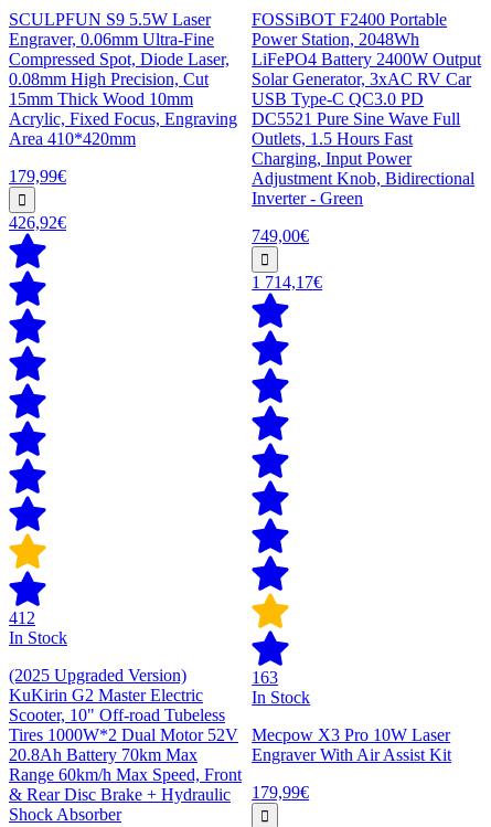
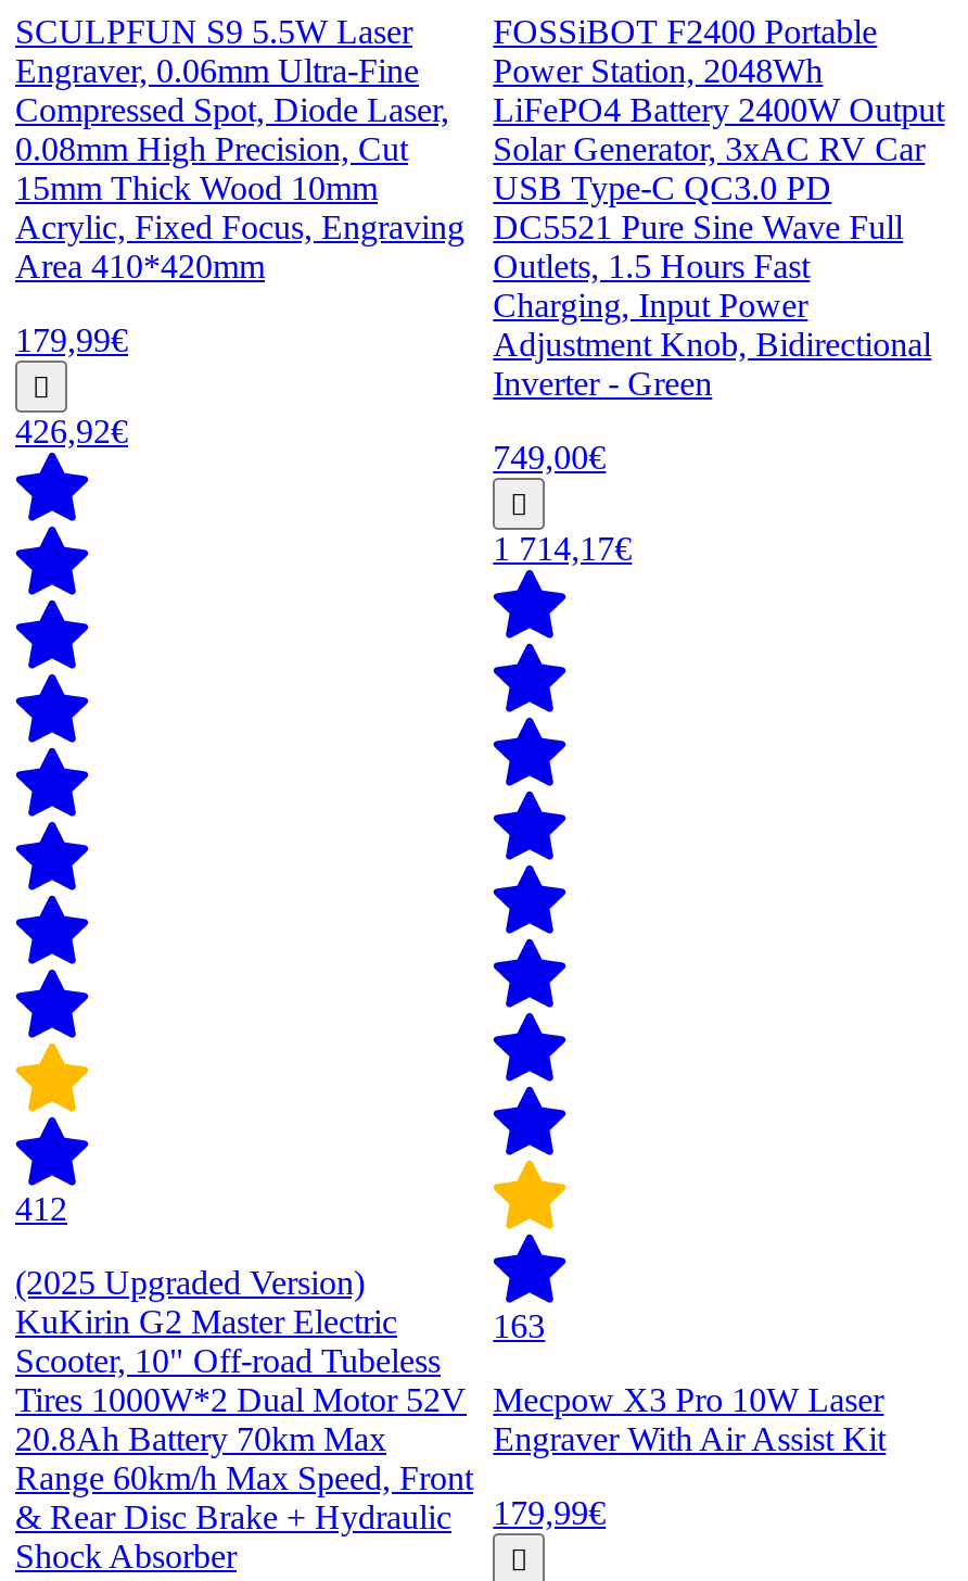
[9,628,67,647] In Stock -> none
[252,688,310,707] In Stock -> none

